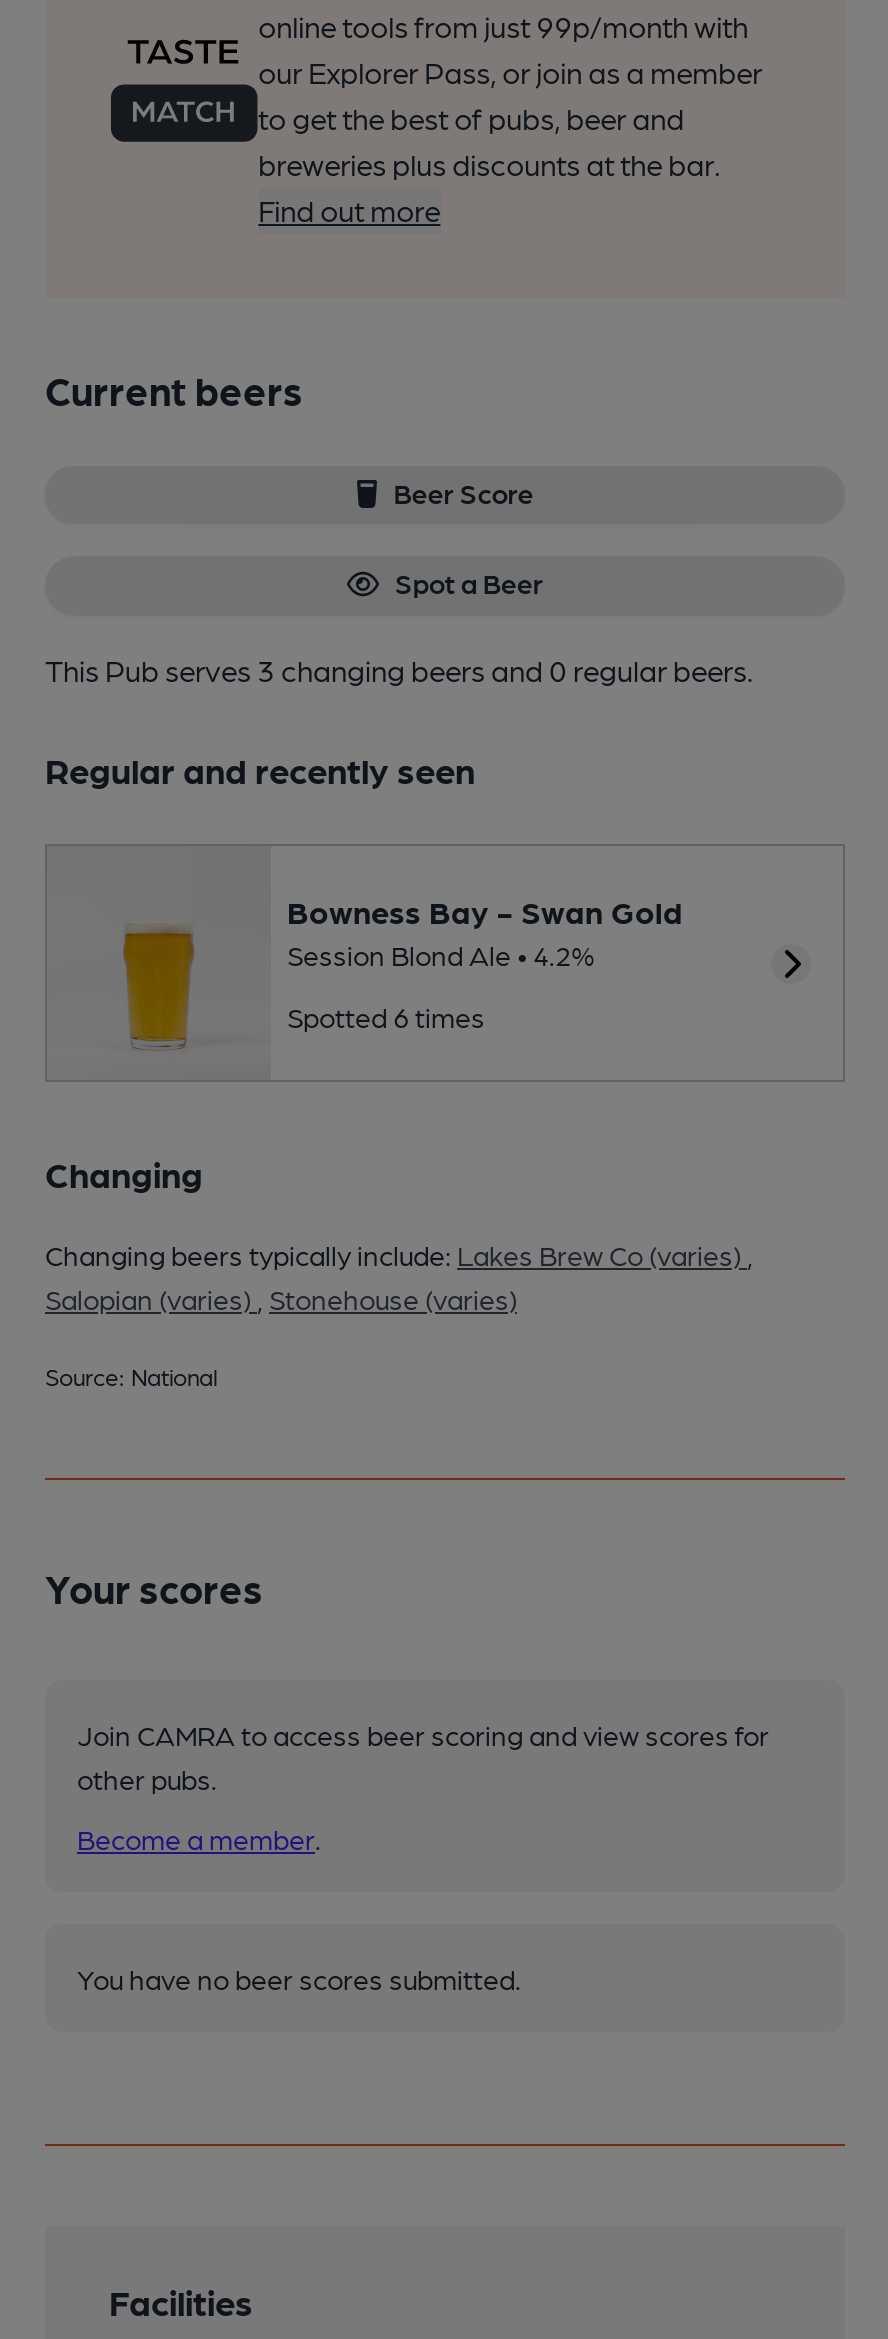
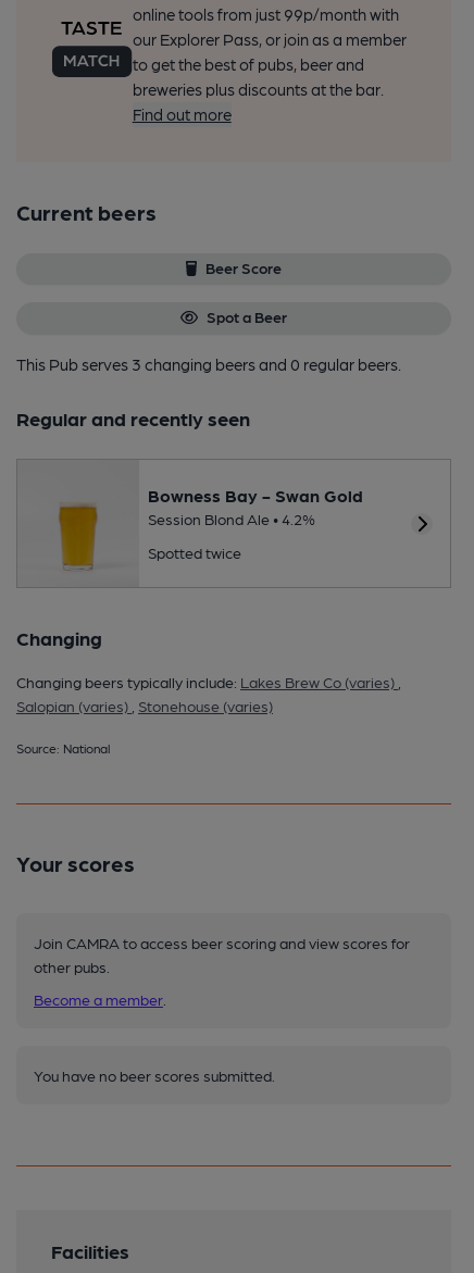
[287,1000,485,1032] Spotted 6 times -> [148,544,241,561] Spotted twice

